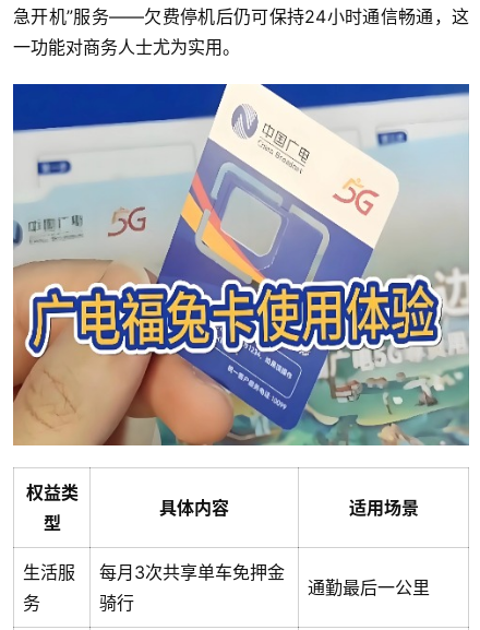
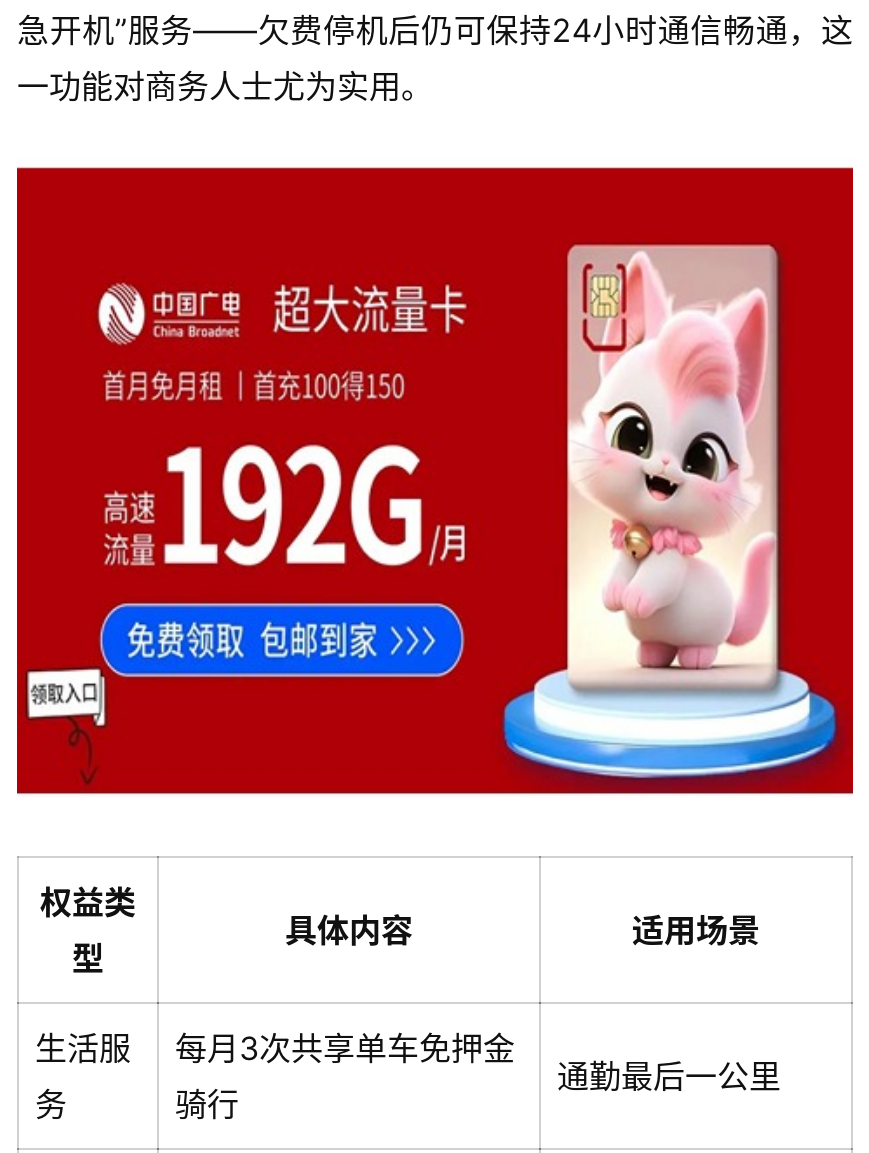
[12,83,470,447] [image] -> [15,154,855,816] [image]

